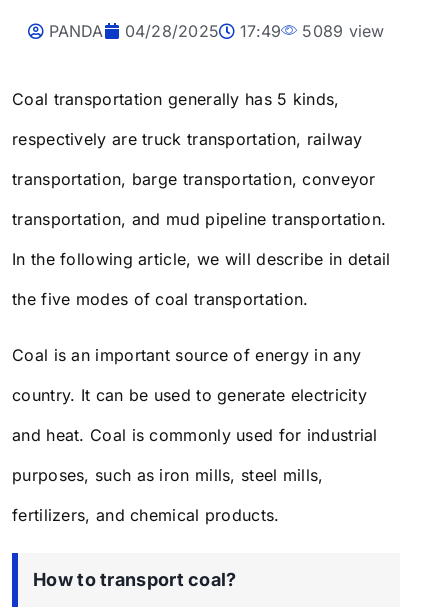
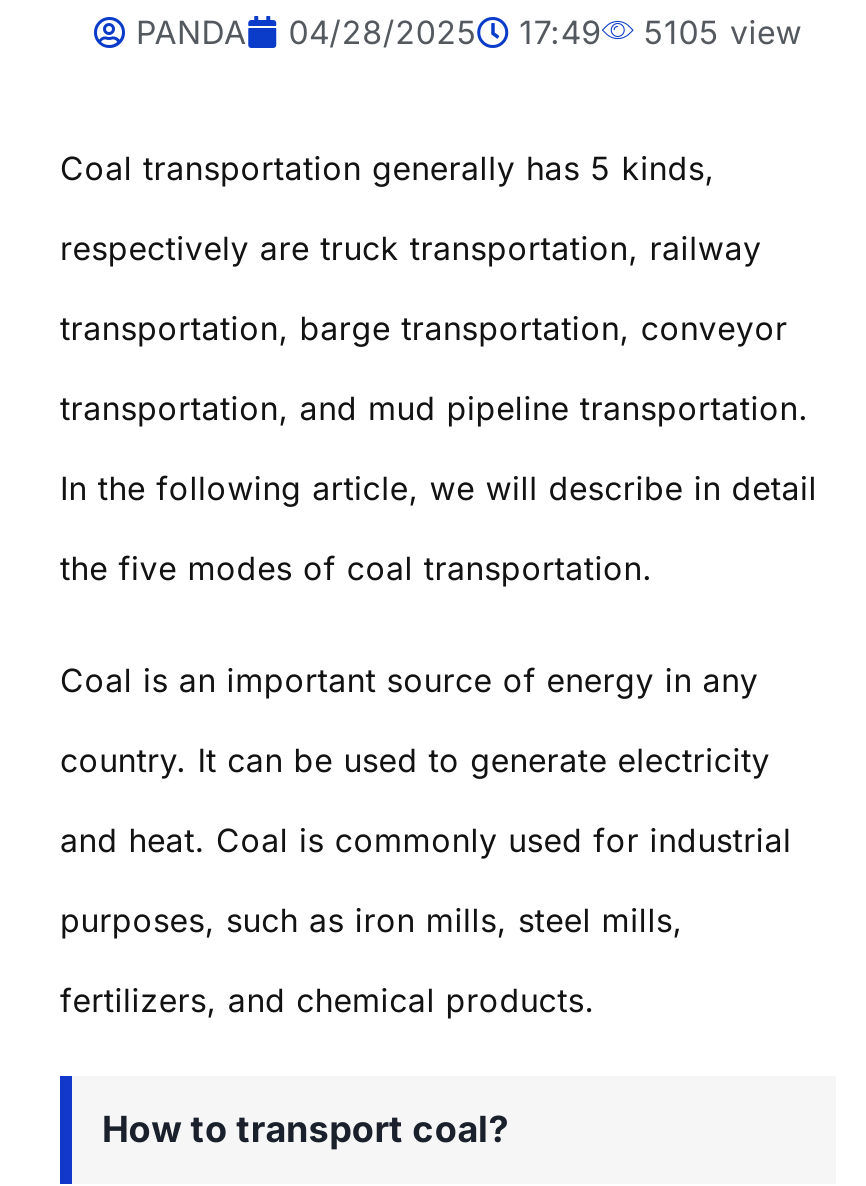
[48,21,384,41] PANDA 04/28/2025 17:49 5089 view -> [136,12,802,52] PANDA 04/28/2025 17:49 5105 view

